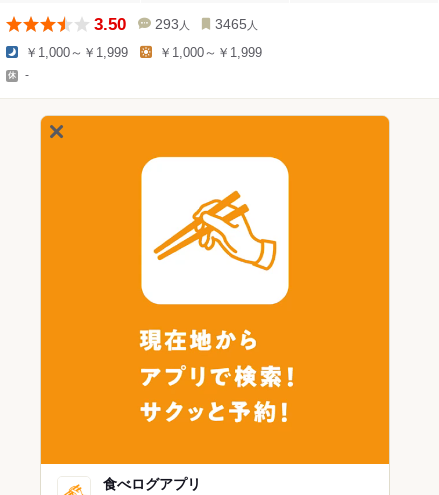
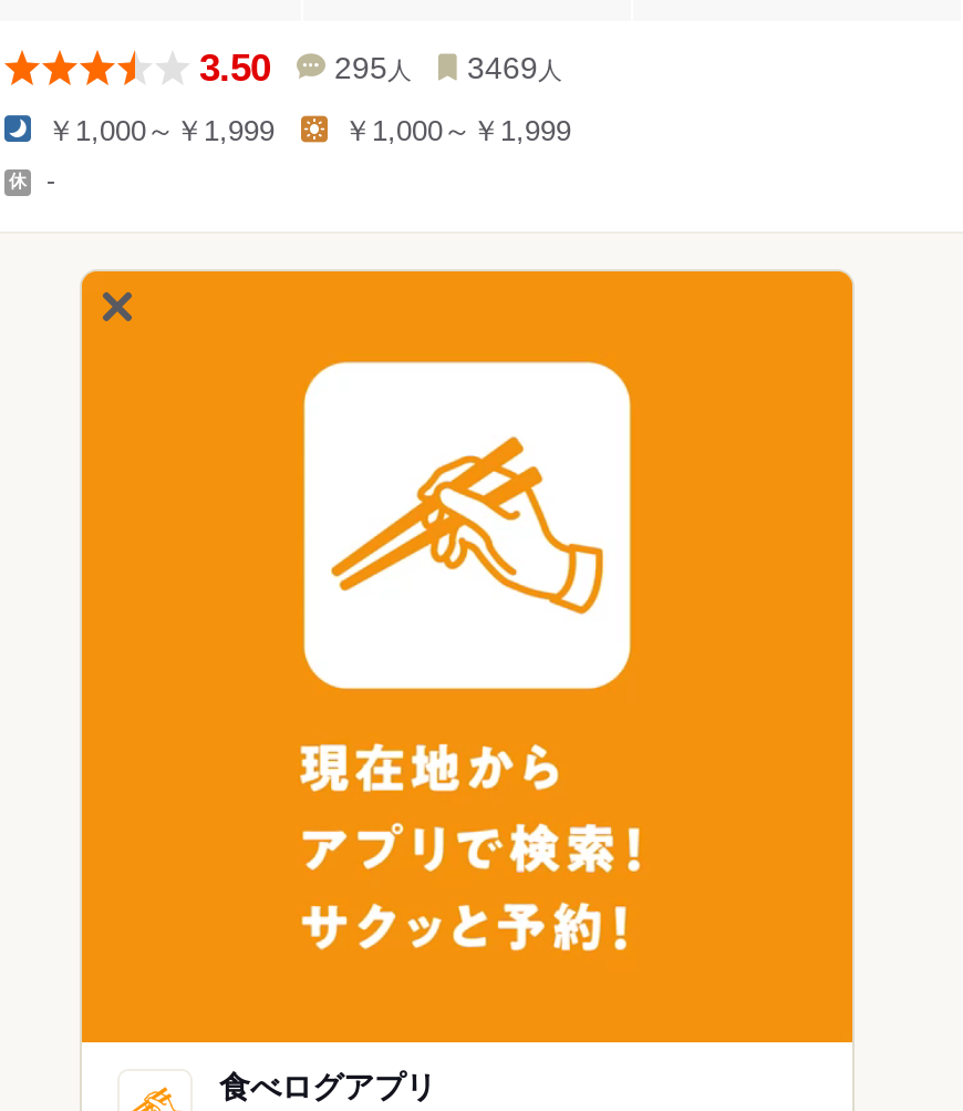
[155,16,190,32] 293人 -> [334,50,412,86] 295人
[215,16,258,32] 3465人 -> [467,50,562,86] 3469人

